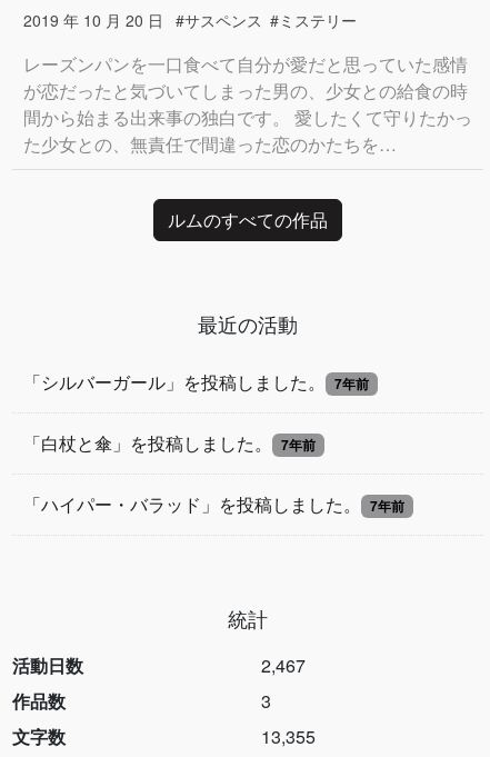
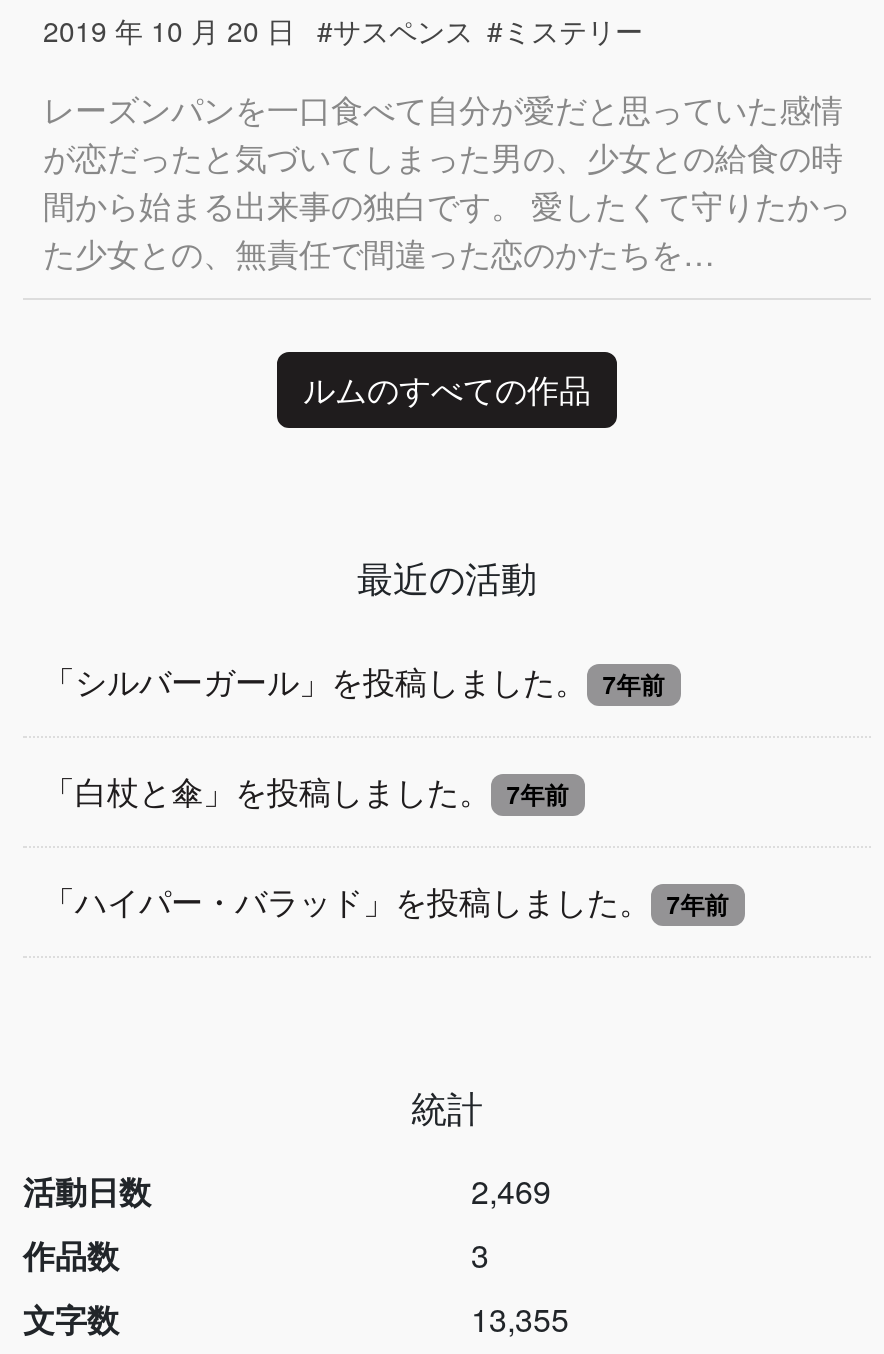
[261,653,306,679] 2,467 -> [471,1169,551,1215] 2,469

